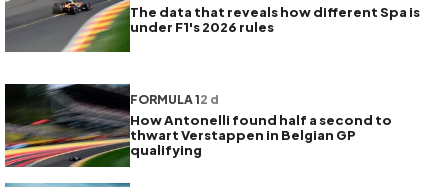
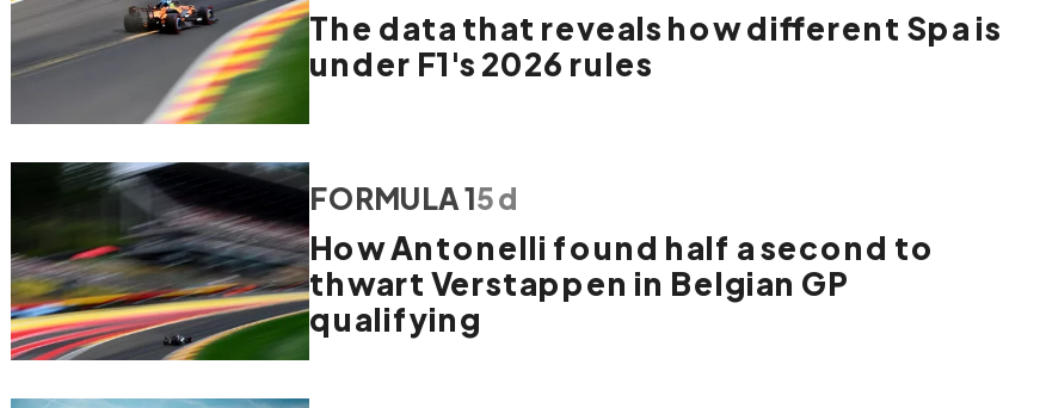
[130,92,219,107] FORMULA 12 d -> [309,181,519,217] FORMULA 15 d

